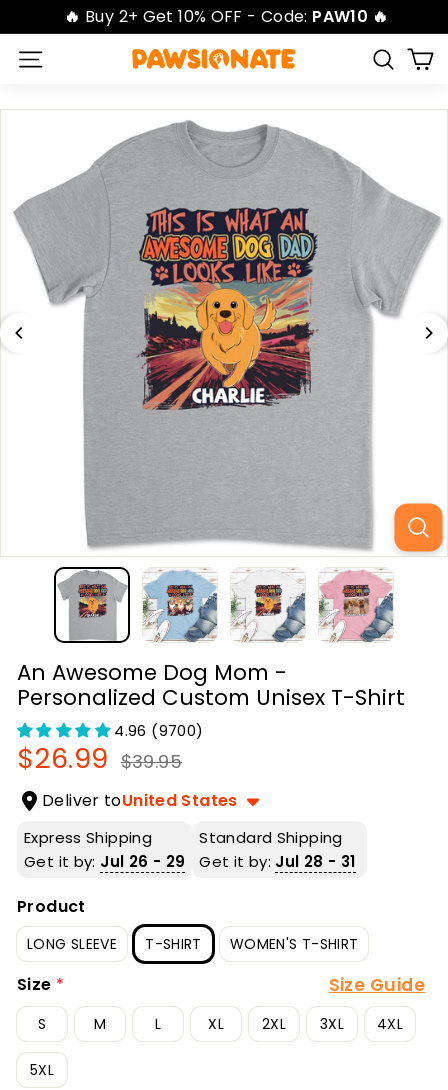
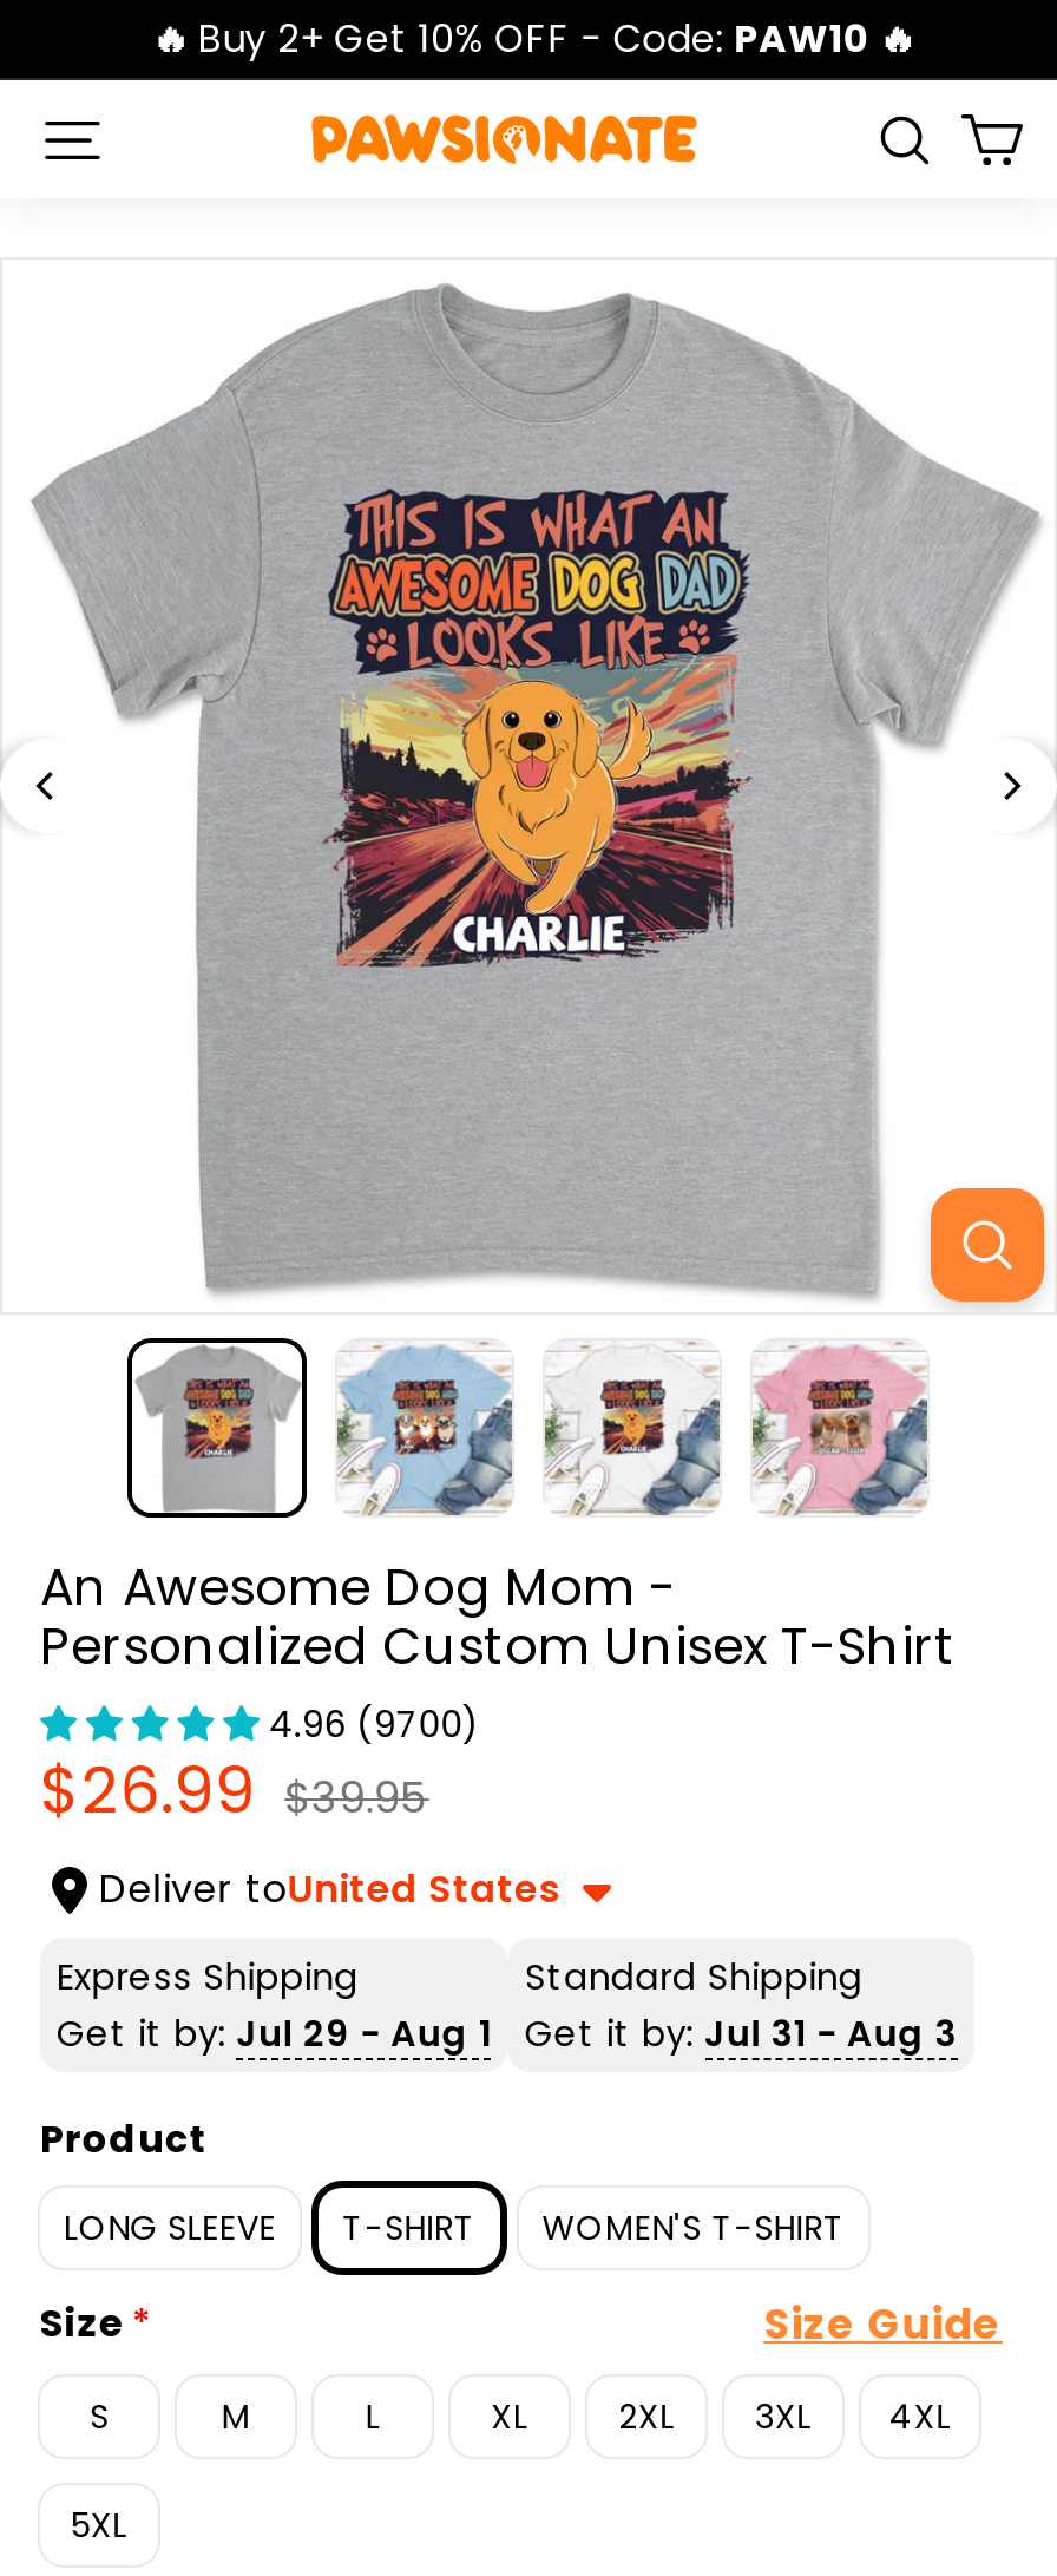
[24,851,185,872] Get it by: Jul 26 - 29 -> [57,2008,492,2058] Get it by: Jul 29 - Aug 1
[199,851,355,872] Get it by: Jul 28 - 31 -> [525,2008,957,2058] Get it by: Jul 31 - Aug 3

